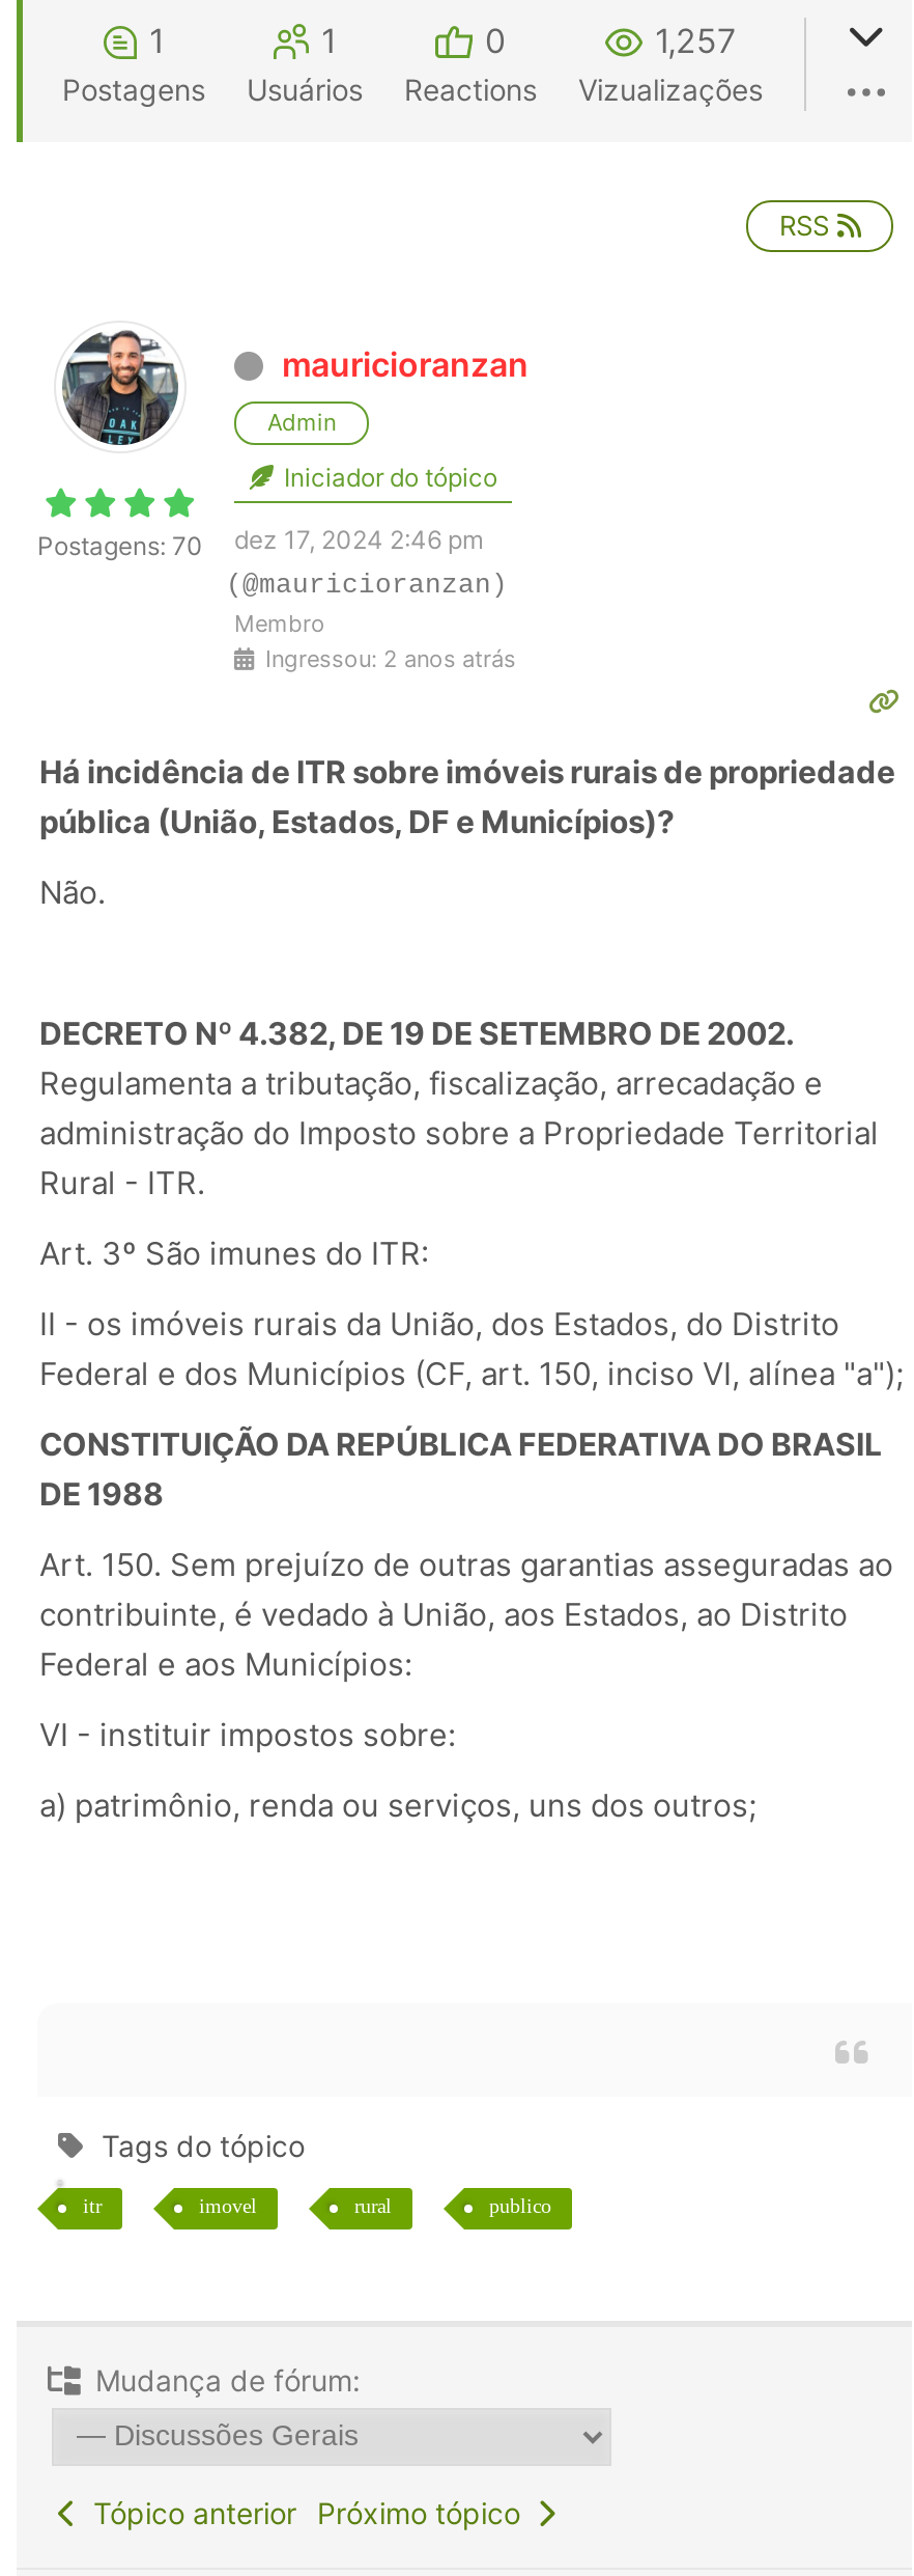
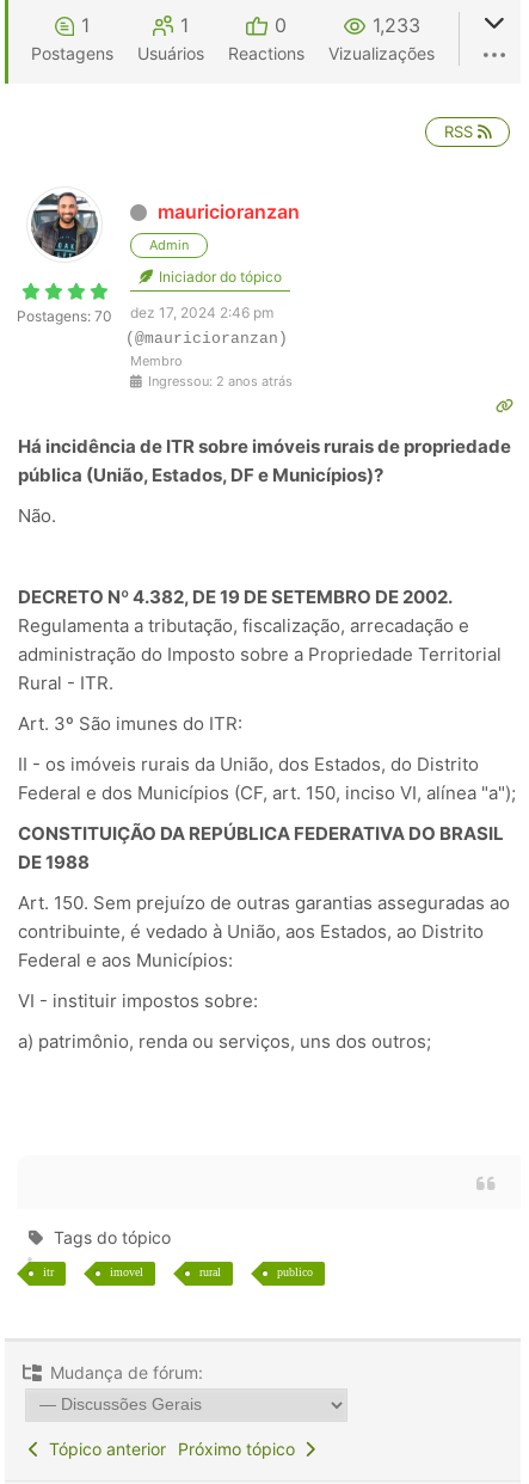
[655,20,736,61] 1,257 -> [372,13,420,37] 1,233

